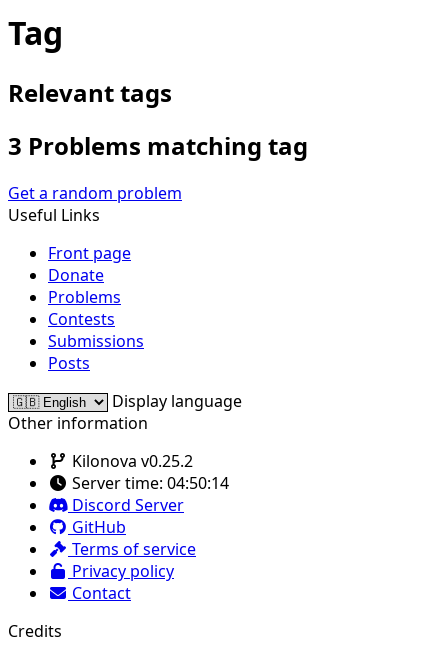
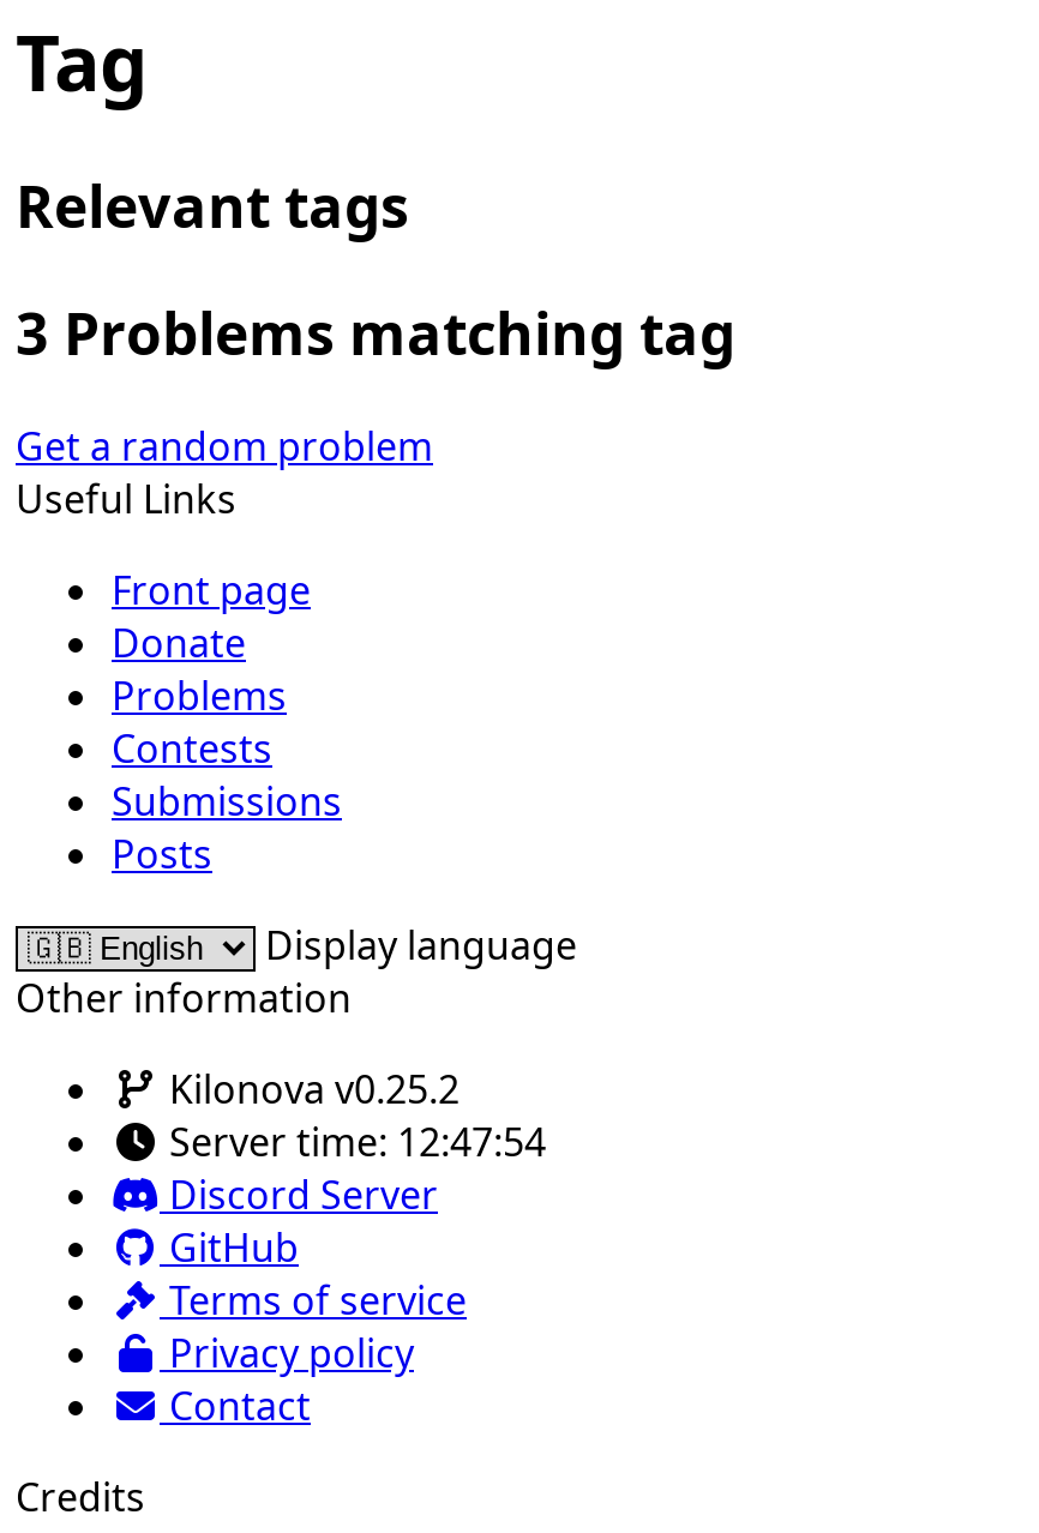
[68,472,229,494] Server time: 04:50:14 -> [160,1115,546,1168] Server time: 12:47:54

